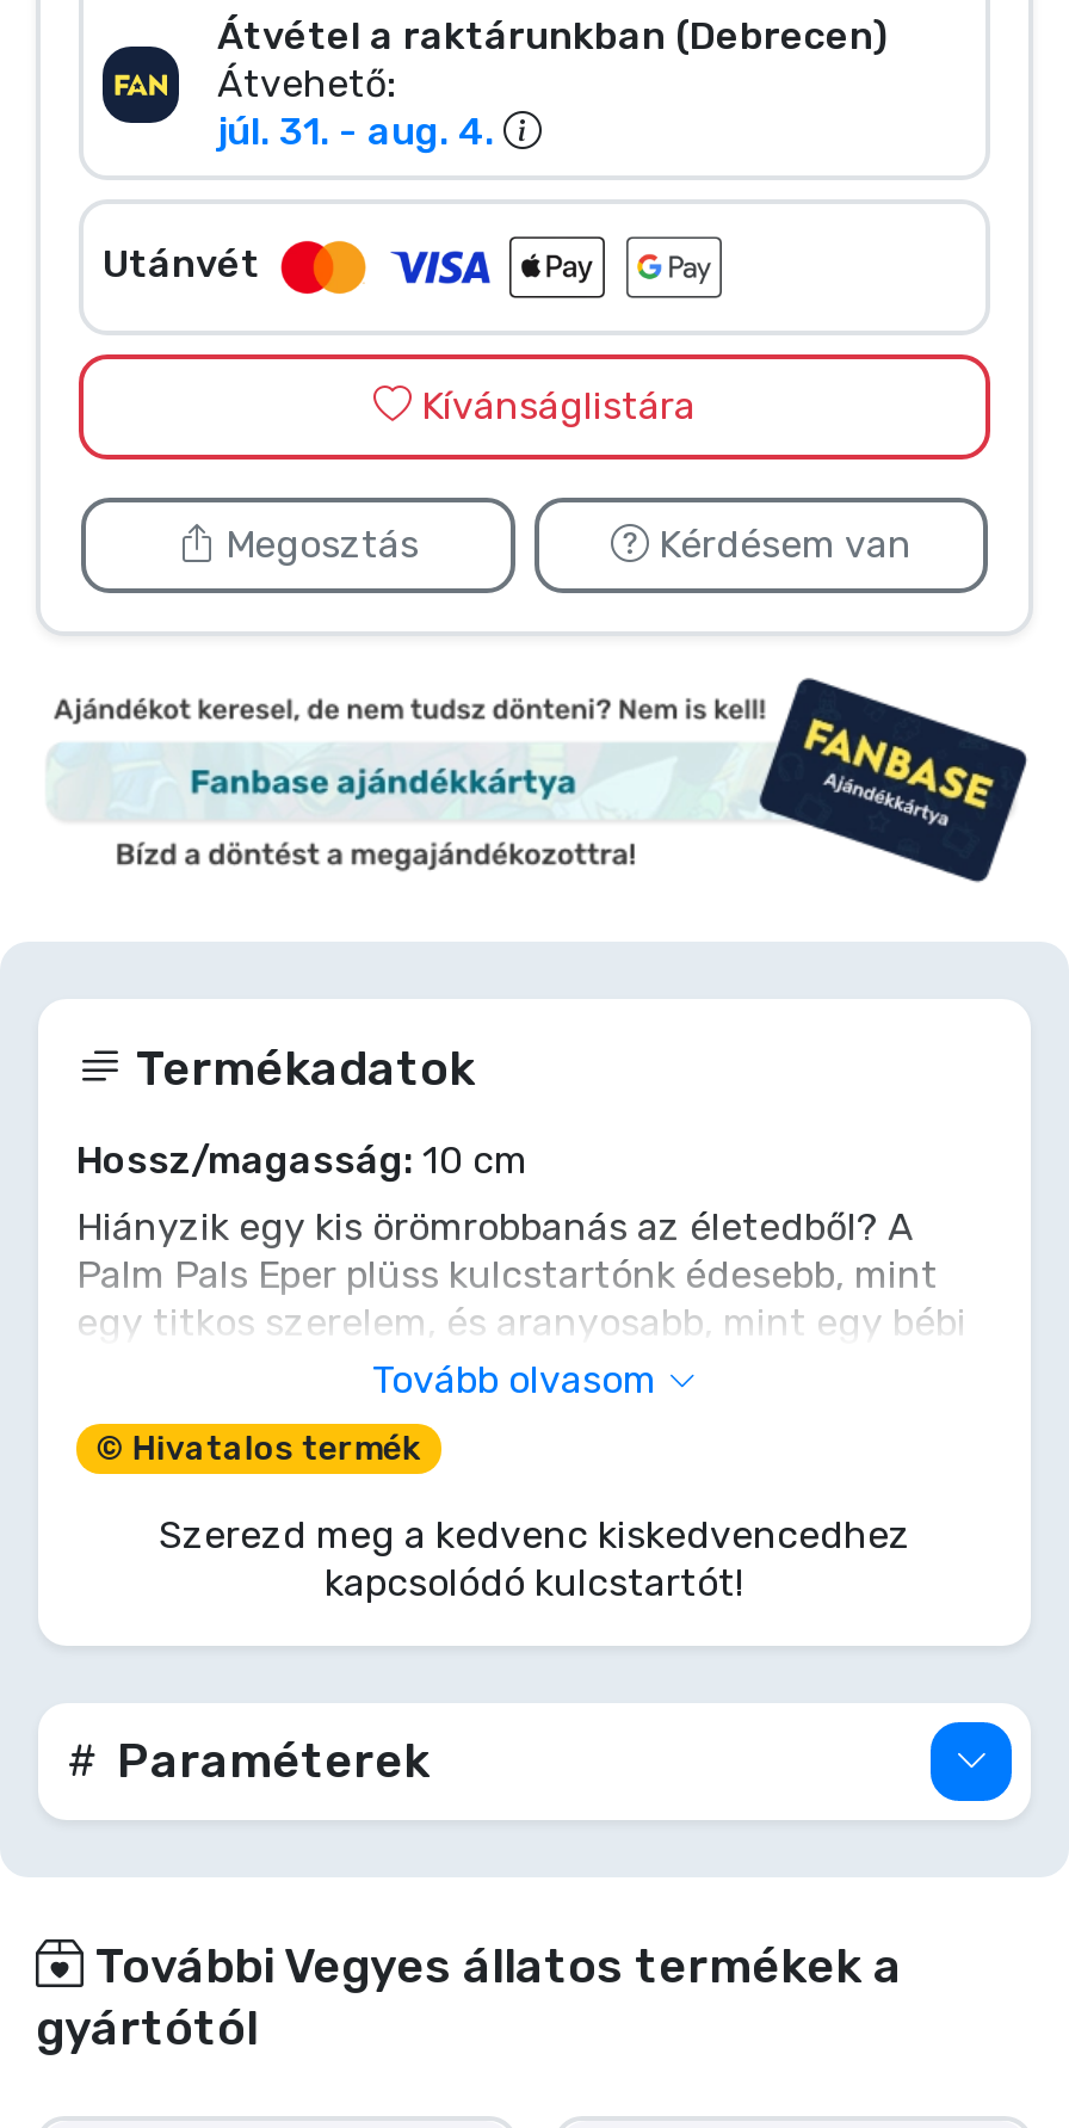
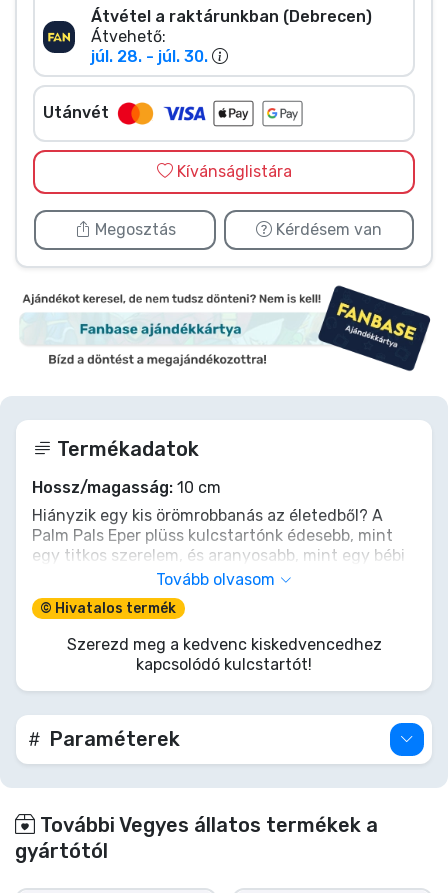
[217,108,503,153] júl. 31. - aug. 4. -> [91,47,212,66] júl. 28. - júl. 30.

